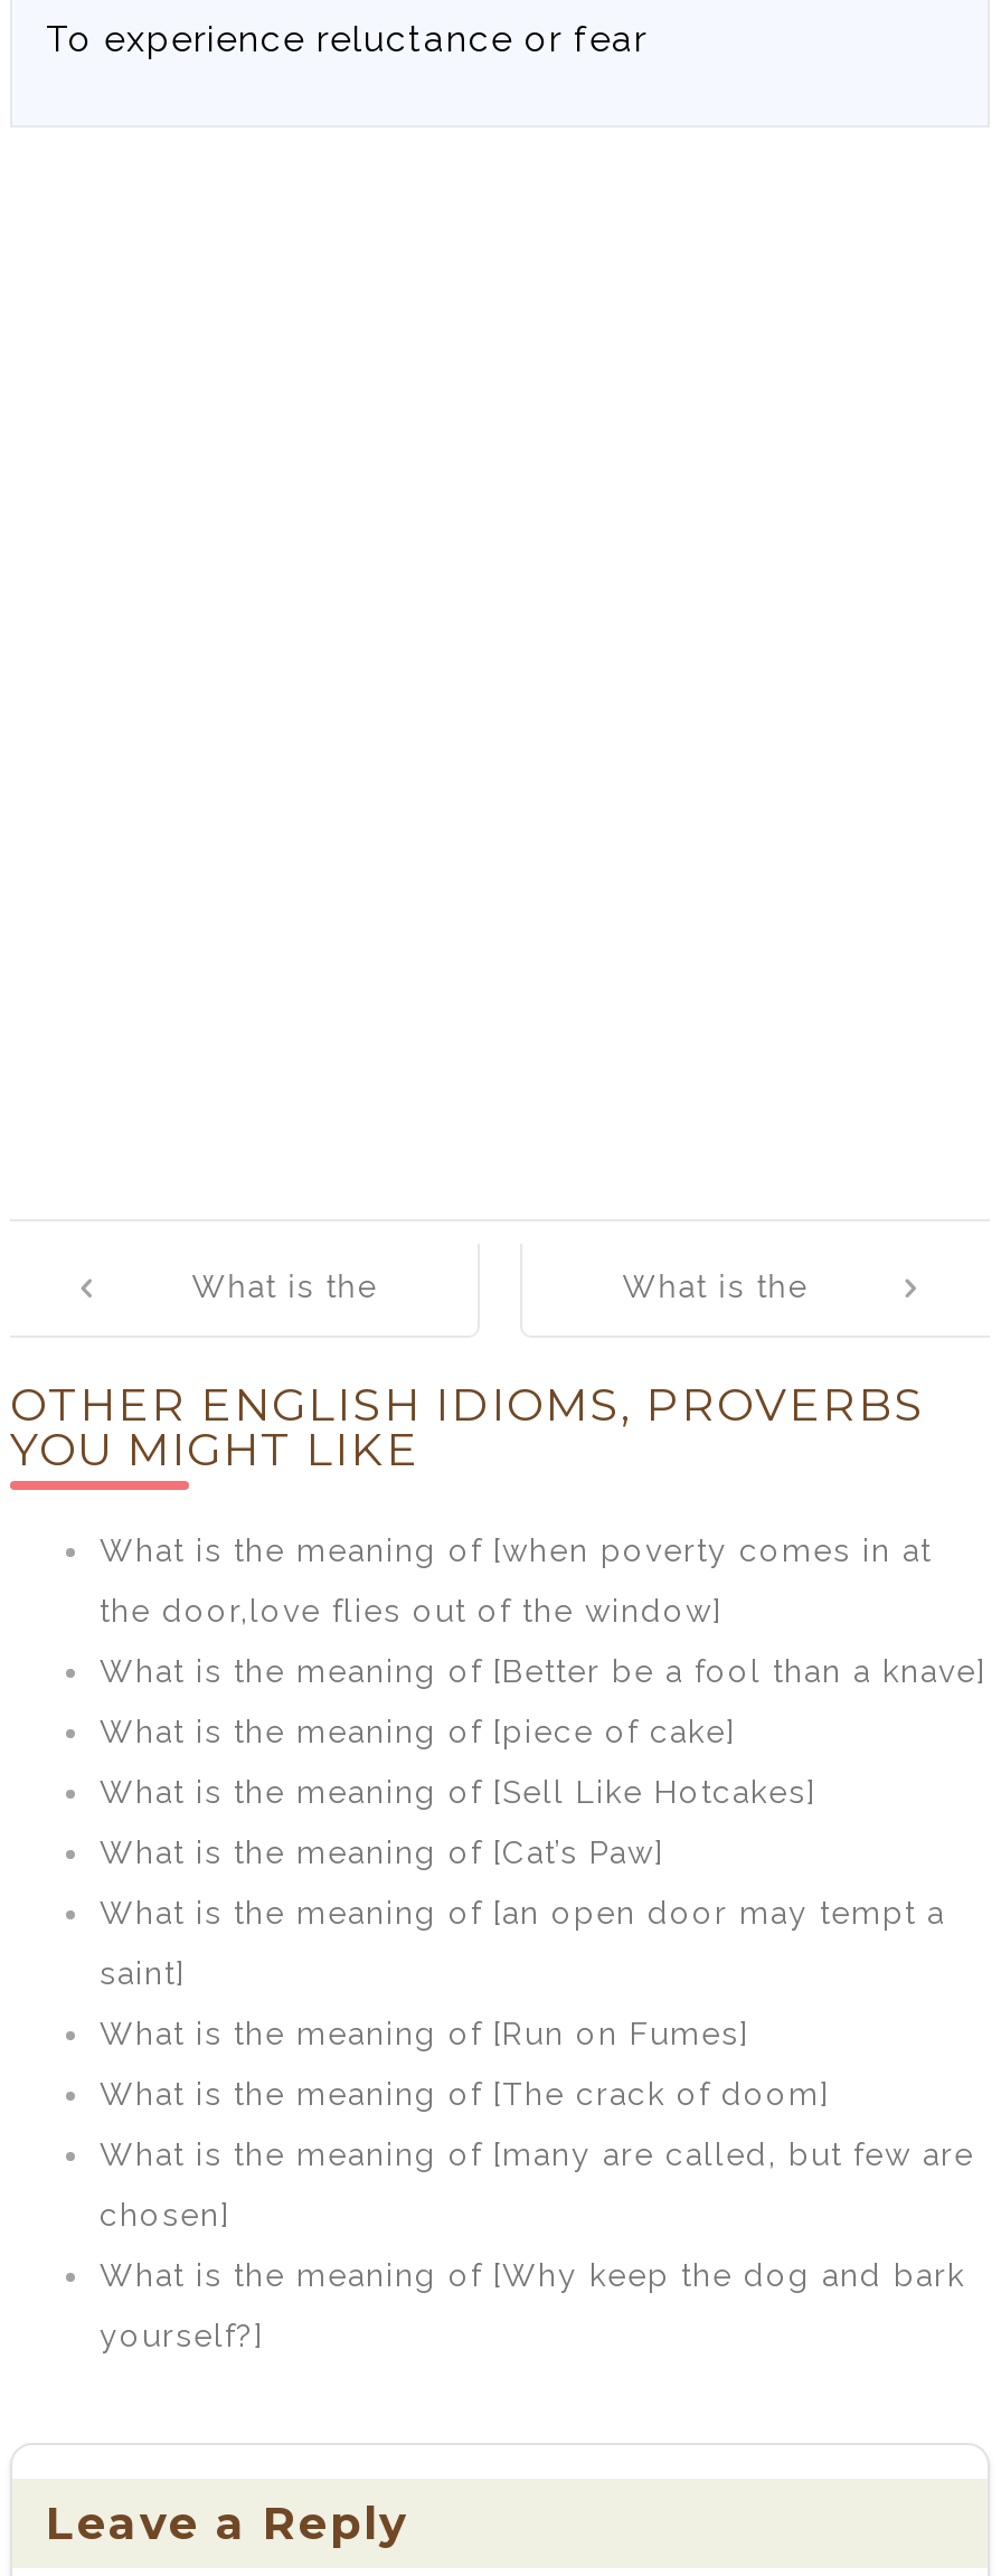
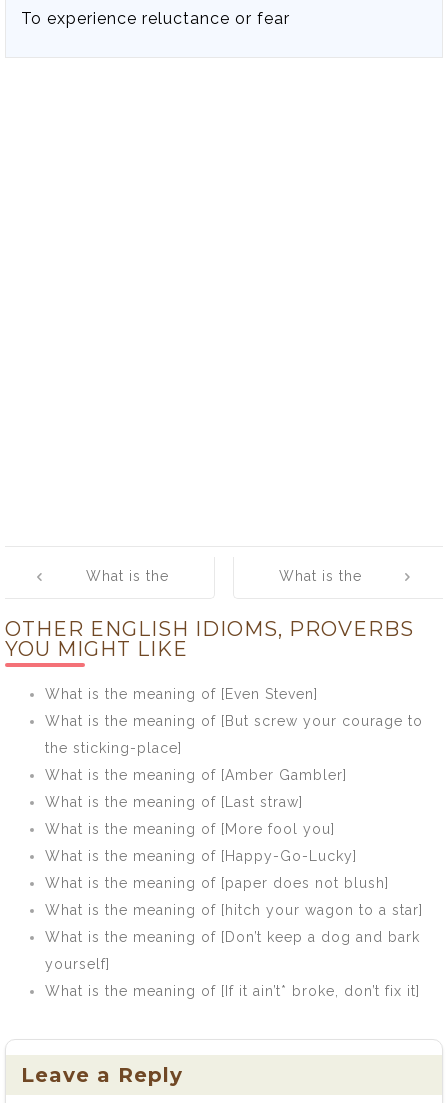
[100,1532,985,2353] What is the meaning of [when poverty comes in at | the door,love flies out of the window] | What is the meaning of [Better be a fool than a knave] | What is the meaning of [piece of cake] | What is the meaning of [Sell Like Hotcakes] | What is the meaning of [Cat’s Paw] | What is the meaning of [an open door may tempt a | saint] | What is the meaning of [Run on Fumes] | What is the meaning of [The crack of doom] | What is the meaning of [many are called, but few are | chosen] | What is the meaning of [Why keep the dog and bark | yourself?] -> [45,686,423,999] What is the meaning of [Even Steven] | What is the meaning of [But screw your courage to | the sticking-place] | What is the meaning of [Amber Gambler] | What is the meaning of [Last straw] | What is the meaning of [More fool you] | What is the meaning of [Happy-Go-Lucky] | What is the meaning of [paper does not blush] | What is the meaning of [hitch your wagon to a star] | What is the meaning of [Don’t keep a dog and bark | yourself] | What is the meaning of [If it ain’t* broke, don’t fix it]

